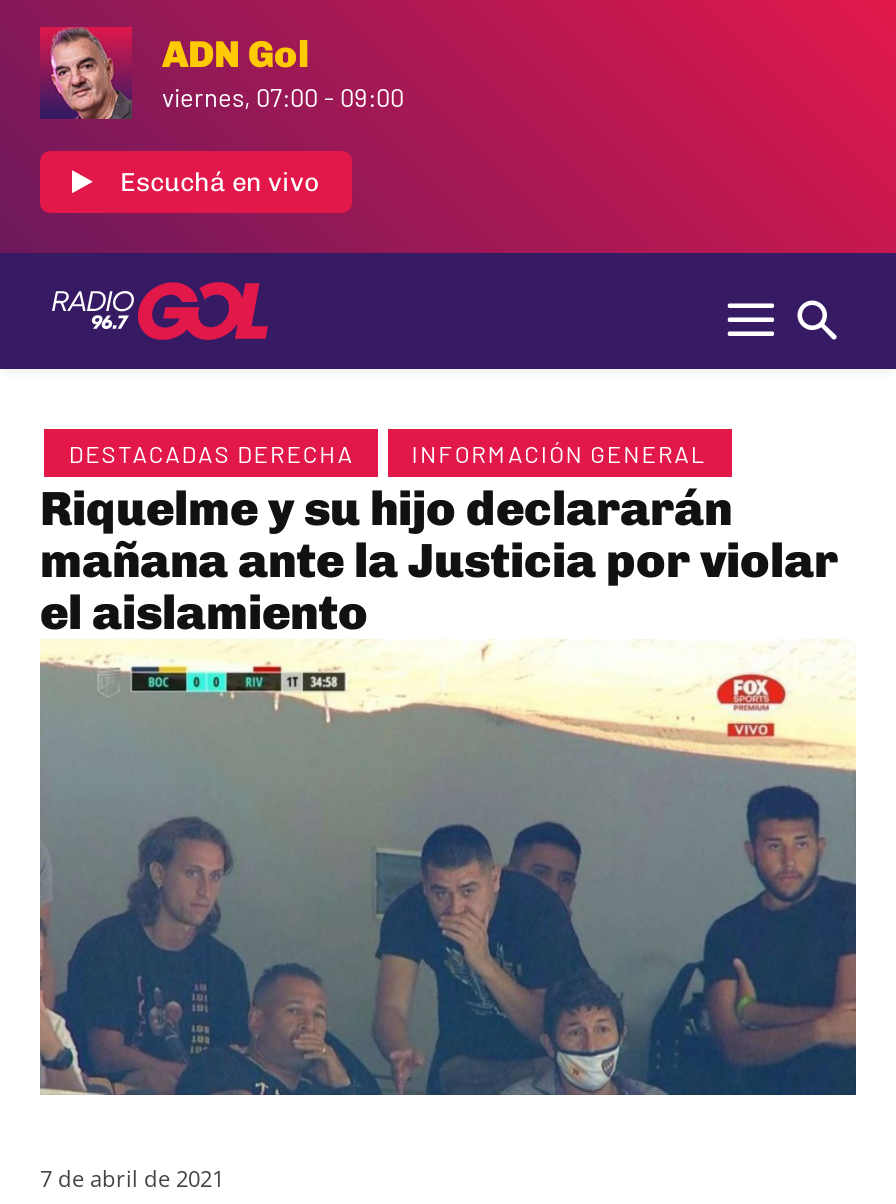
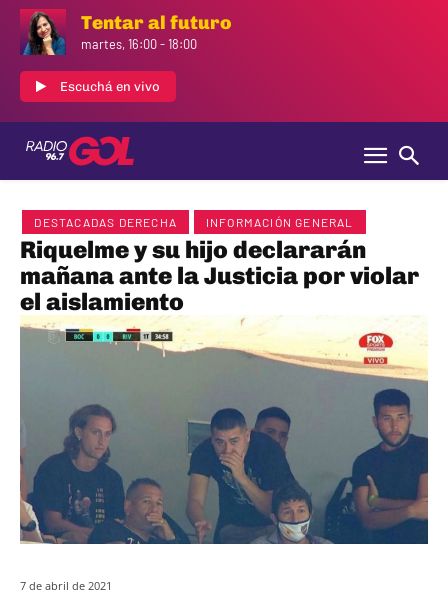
[48,27,404,119] [image] | ADN Gol | viernes, 07:00 - 09:00 -> [23,9,232,55] [image] | Tentar al futuro | martes, 16:00 - 18:00

